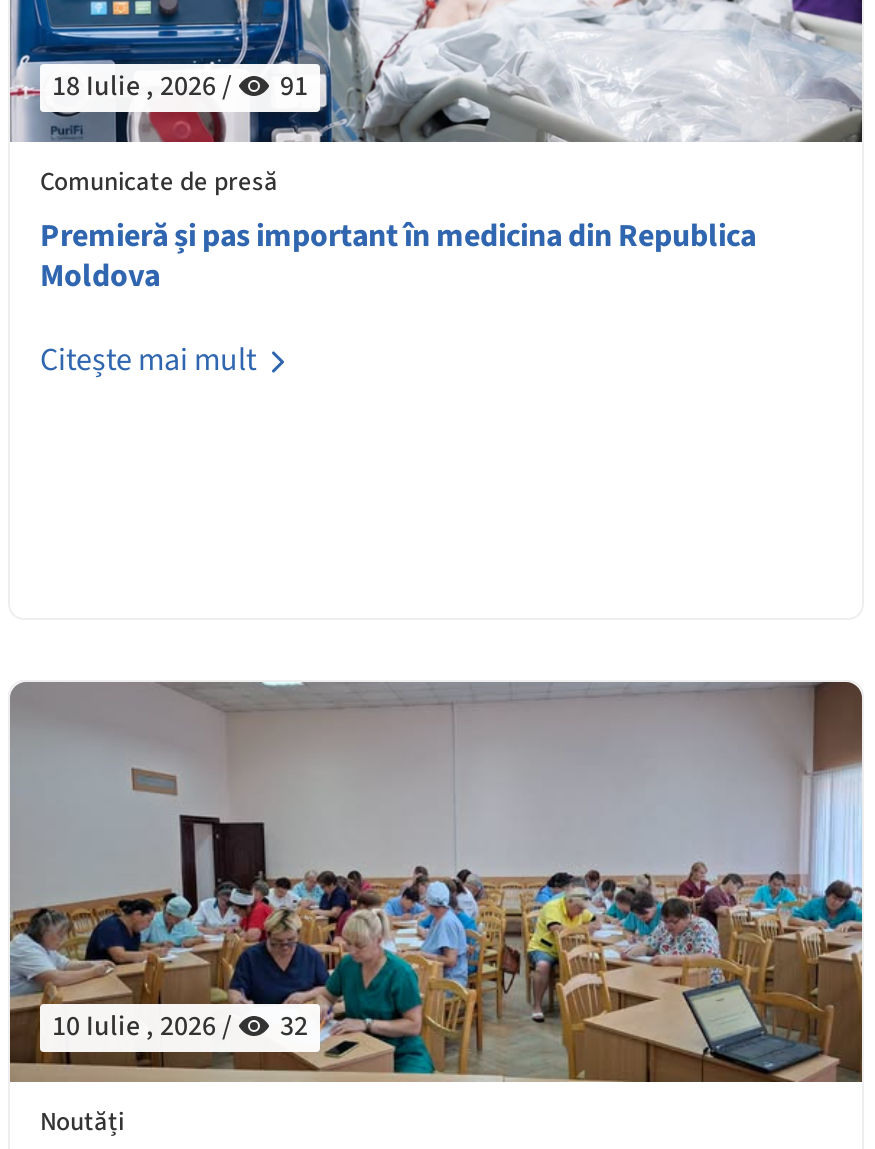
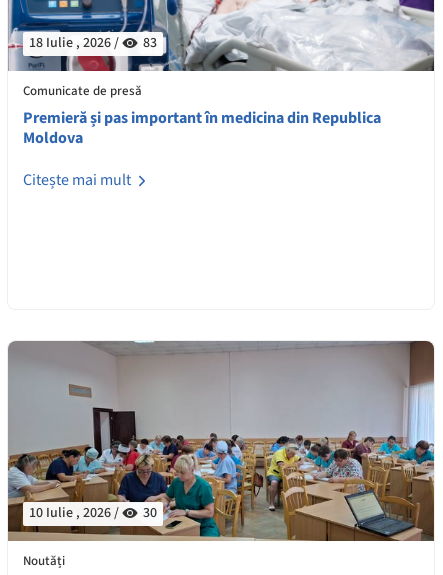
[52,66,308,106] 18 Iulie , 2026 / 91 -> [29,33,157,53] 18 Iulie , 2026 / 83
[52,1006,308,1046] 10 Iulie , 2026 / 32 -> [29,503,157,523] 10 Iulie , 2026 / 30

